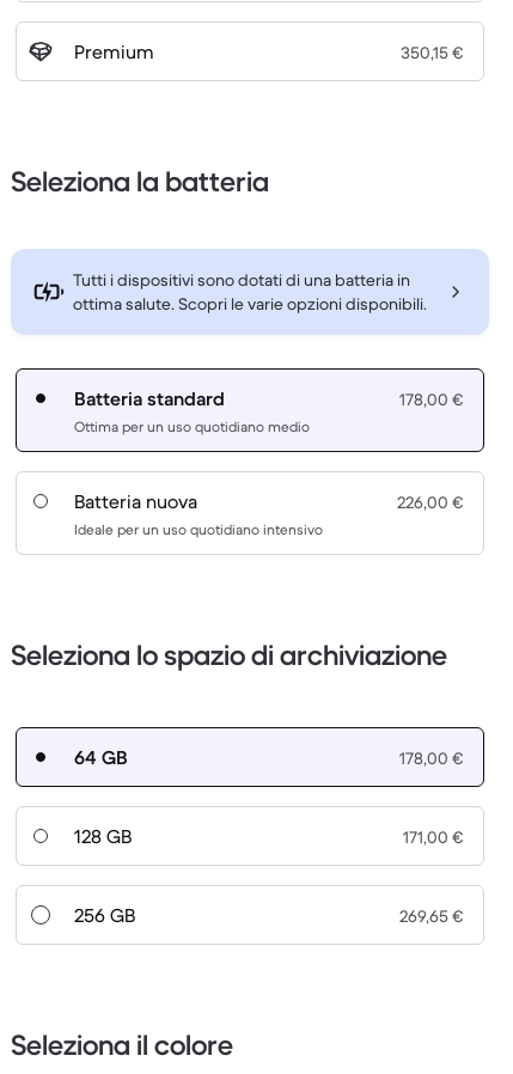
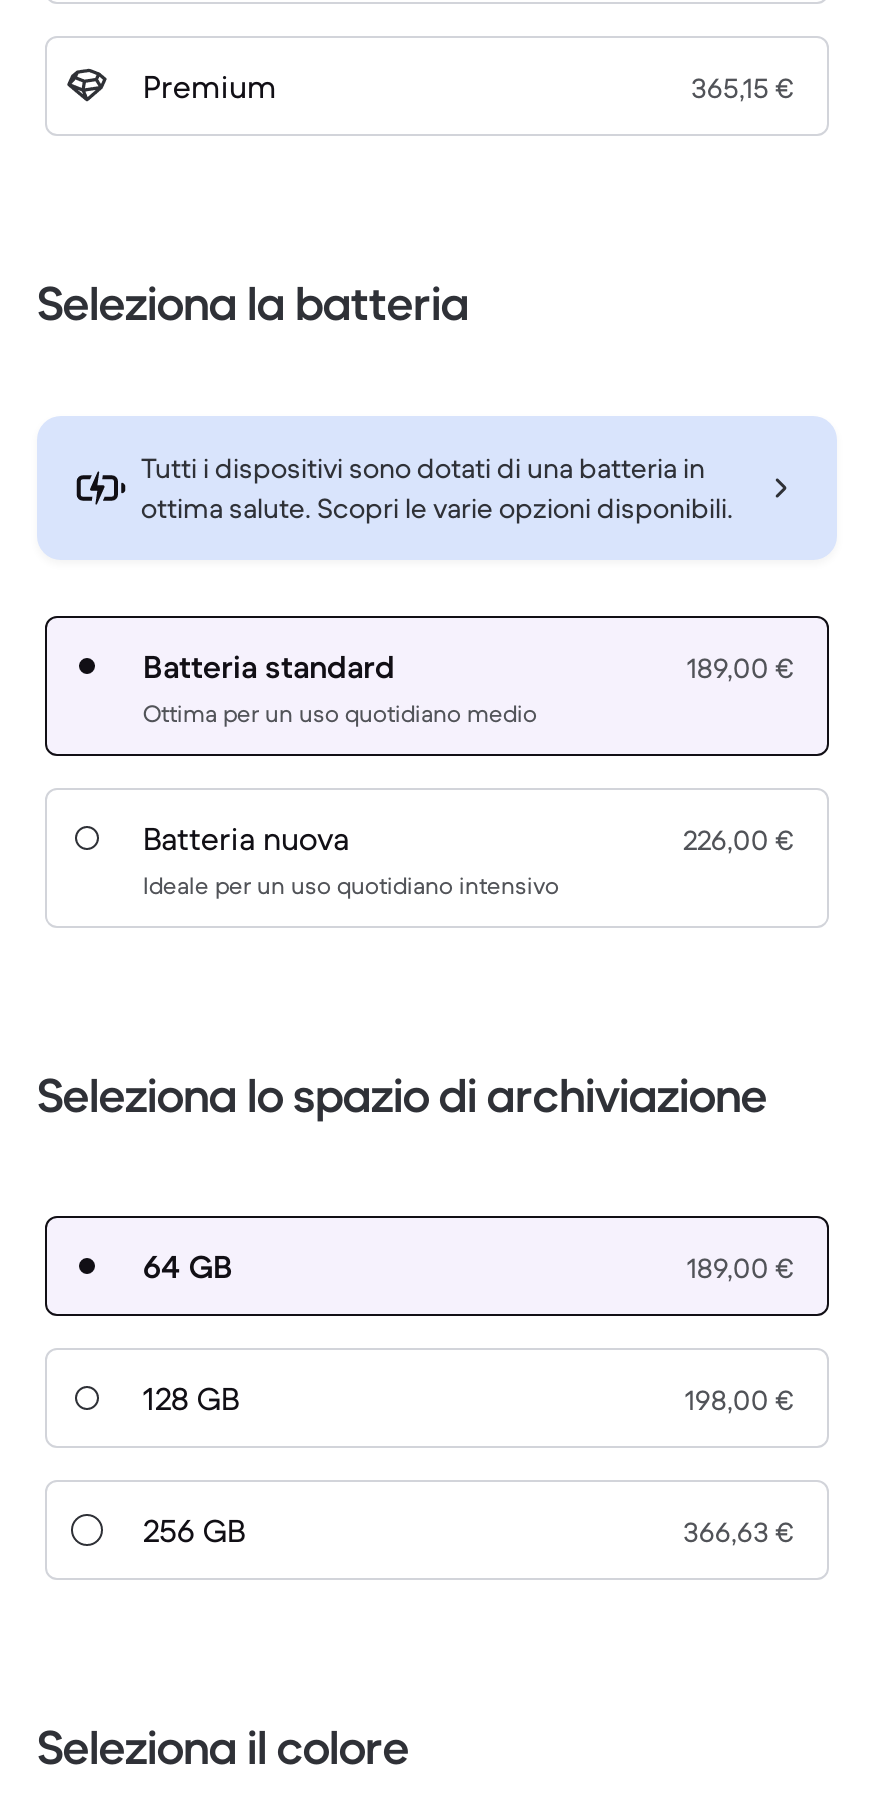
[401,42,464,64] 350,15 € -> [691,71,795,107] 365,15 €
[399,389,464,411] 178,00 € -> [687,651,795,687] 189,00 €
[399,748,464,770] 178,00 € -> [687,1251,795,1287] 189,00 €
[403,827,464,848] 171,00 € -> [685,1383,795,1419] 198,00 €
[399,906,464,927] 269,65 € -> [683,1515,795,1551] 366,63 €

